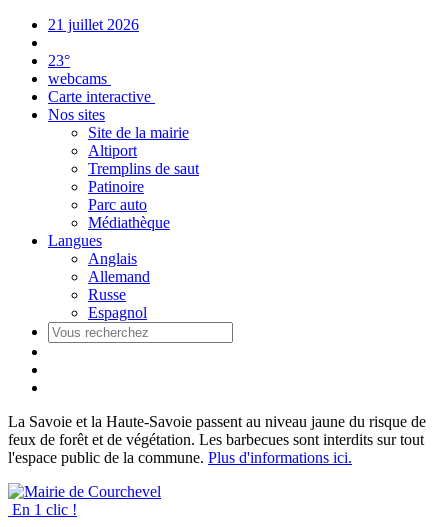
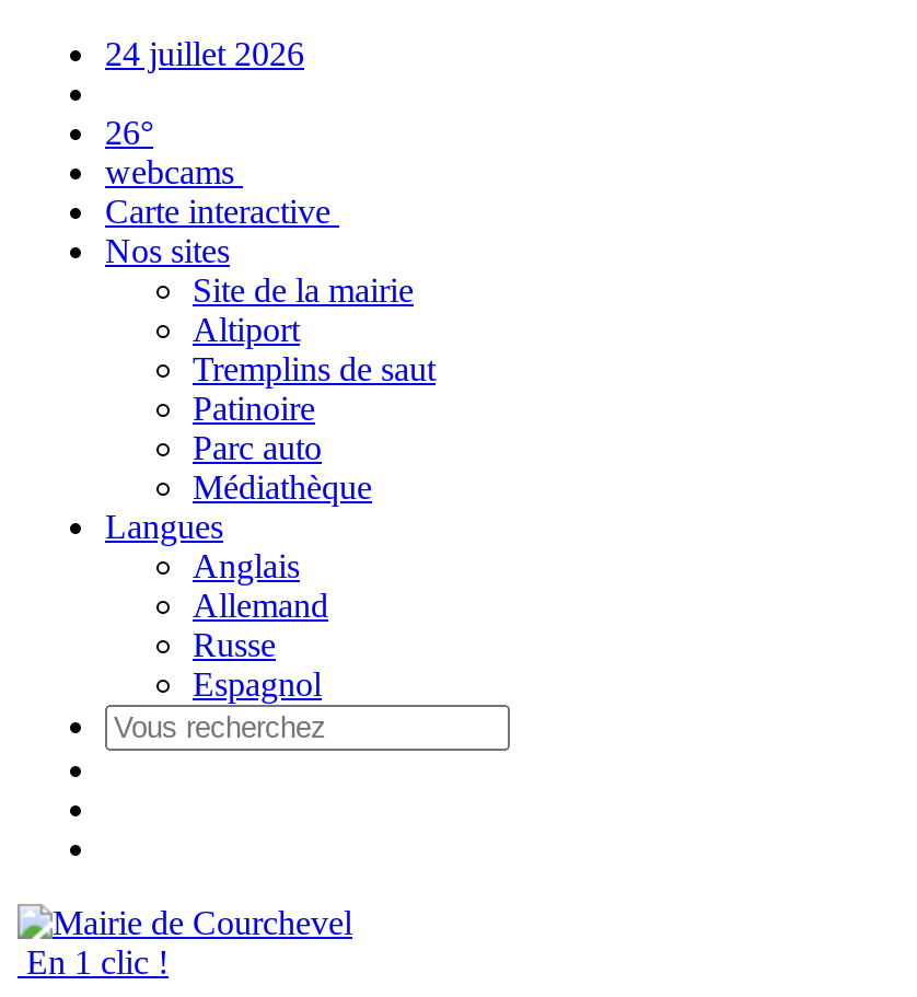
[48,16,139,33] 21 juillet 2026 -> [105,35,304,72] 24 juillet 2026
[48,52,70,69] 23° -> [105,114,153,151] 26°
[8,413,426,466] La Savoie et la Haute-Savoie passent au niveau jaune du risque de | feux de forêt et de végétation. Les barbecues sont interdits sur tout | l'espace public de la commune. Plus d'informations ici. -> none

